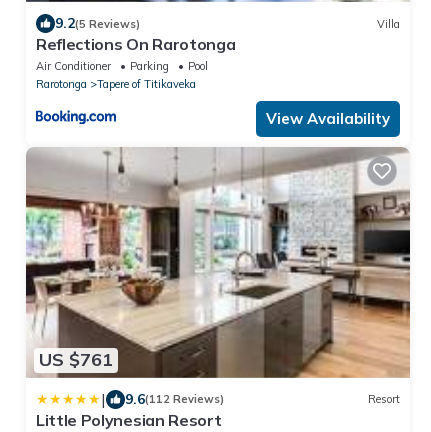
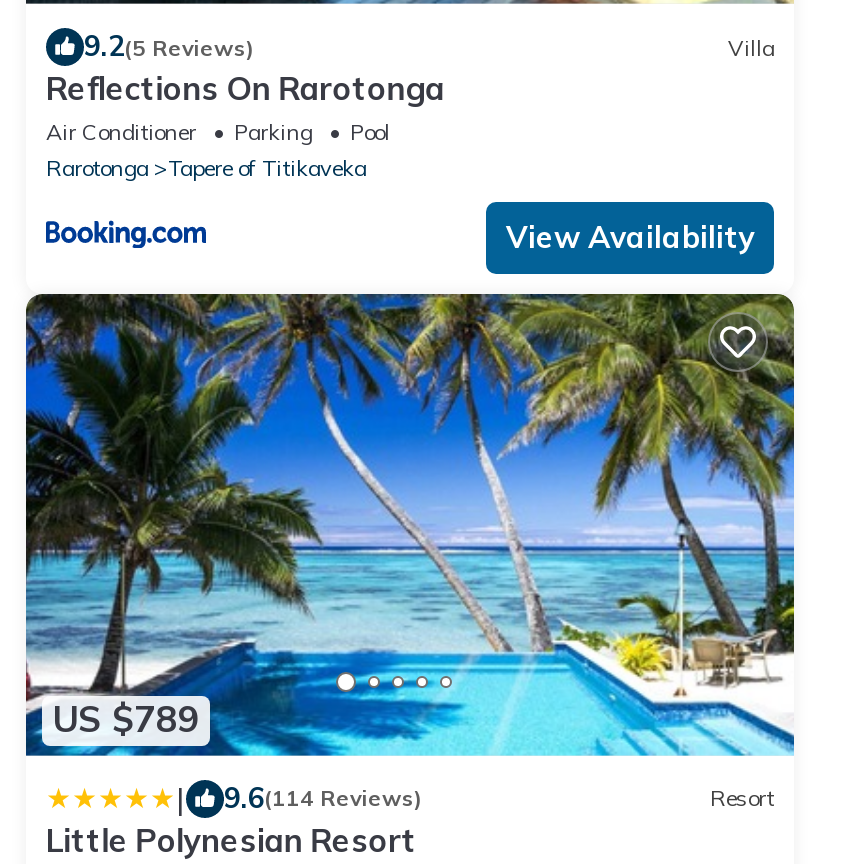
[25,147,411,379] [image] | US $761 -> [24,292,796,758] [image] | US $789
[125,390,224,408] 9.6(112 Reviews) -> [224,779,422,815] 9.6(114 Reviews)

